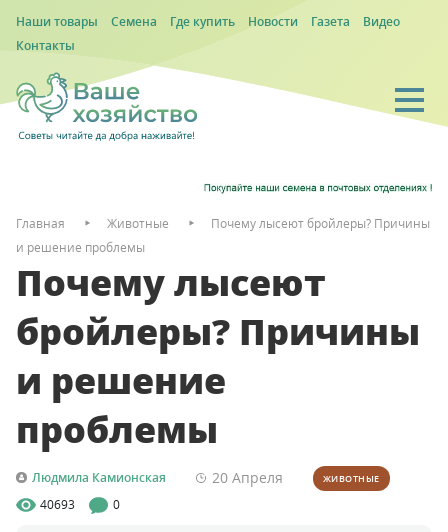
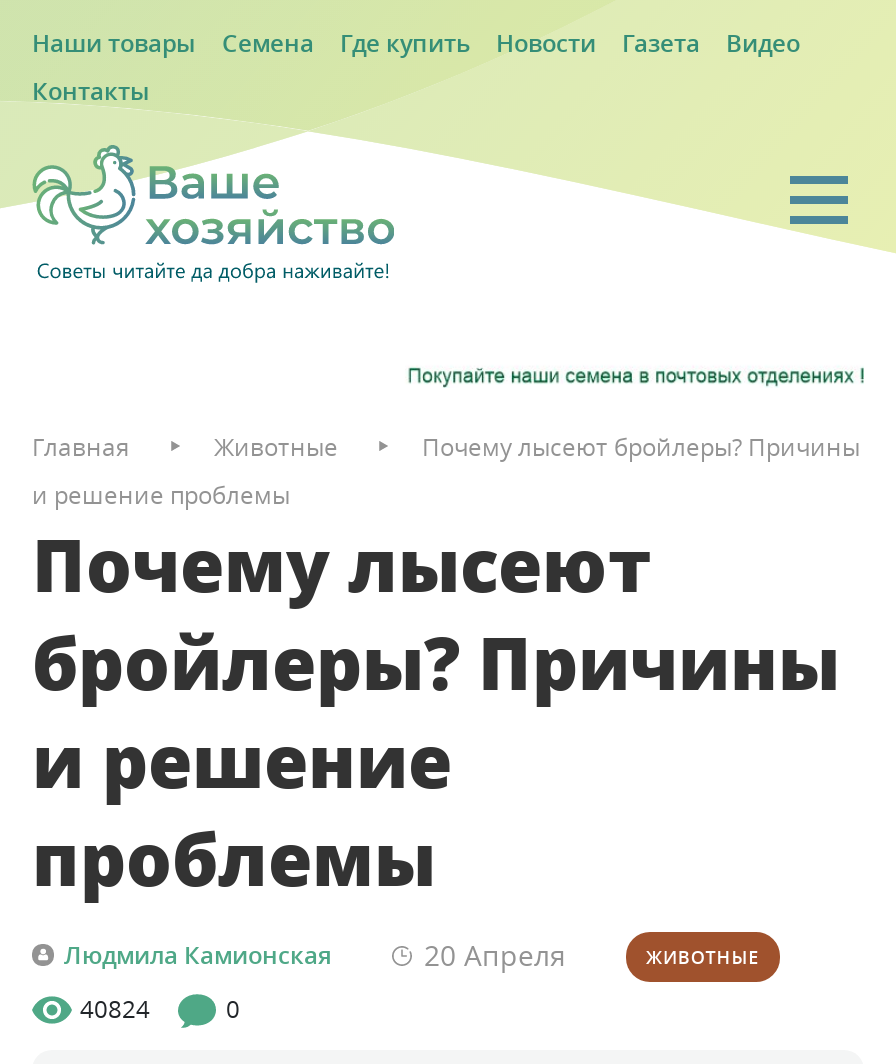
[40,496,75,513] 40693 -> [80,993,150,1027] 40824

